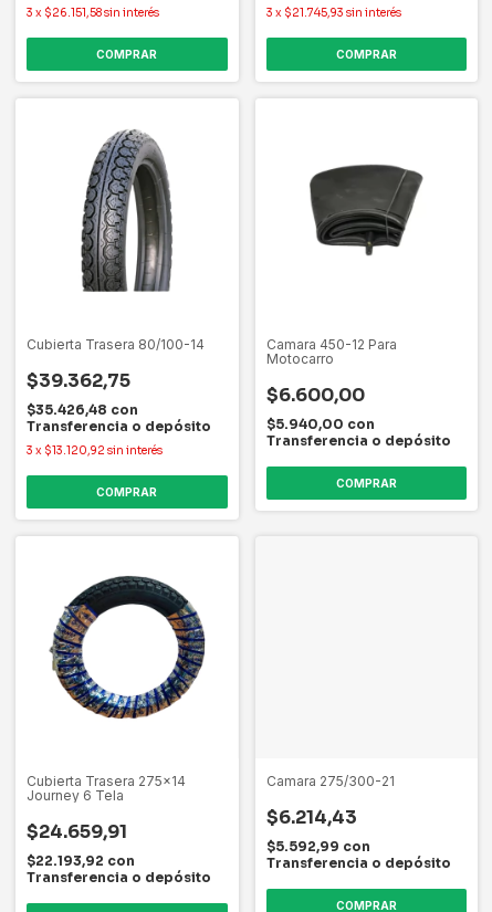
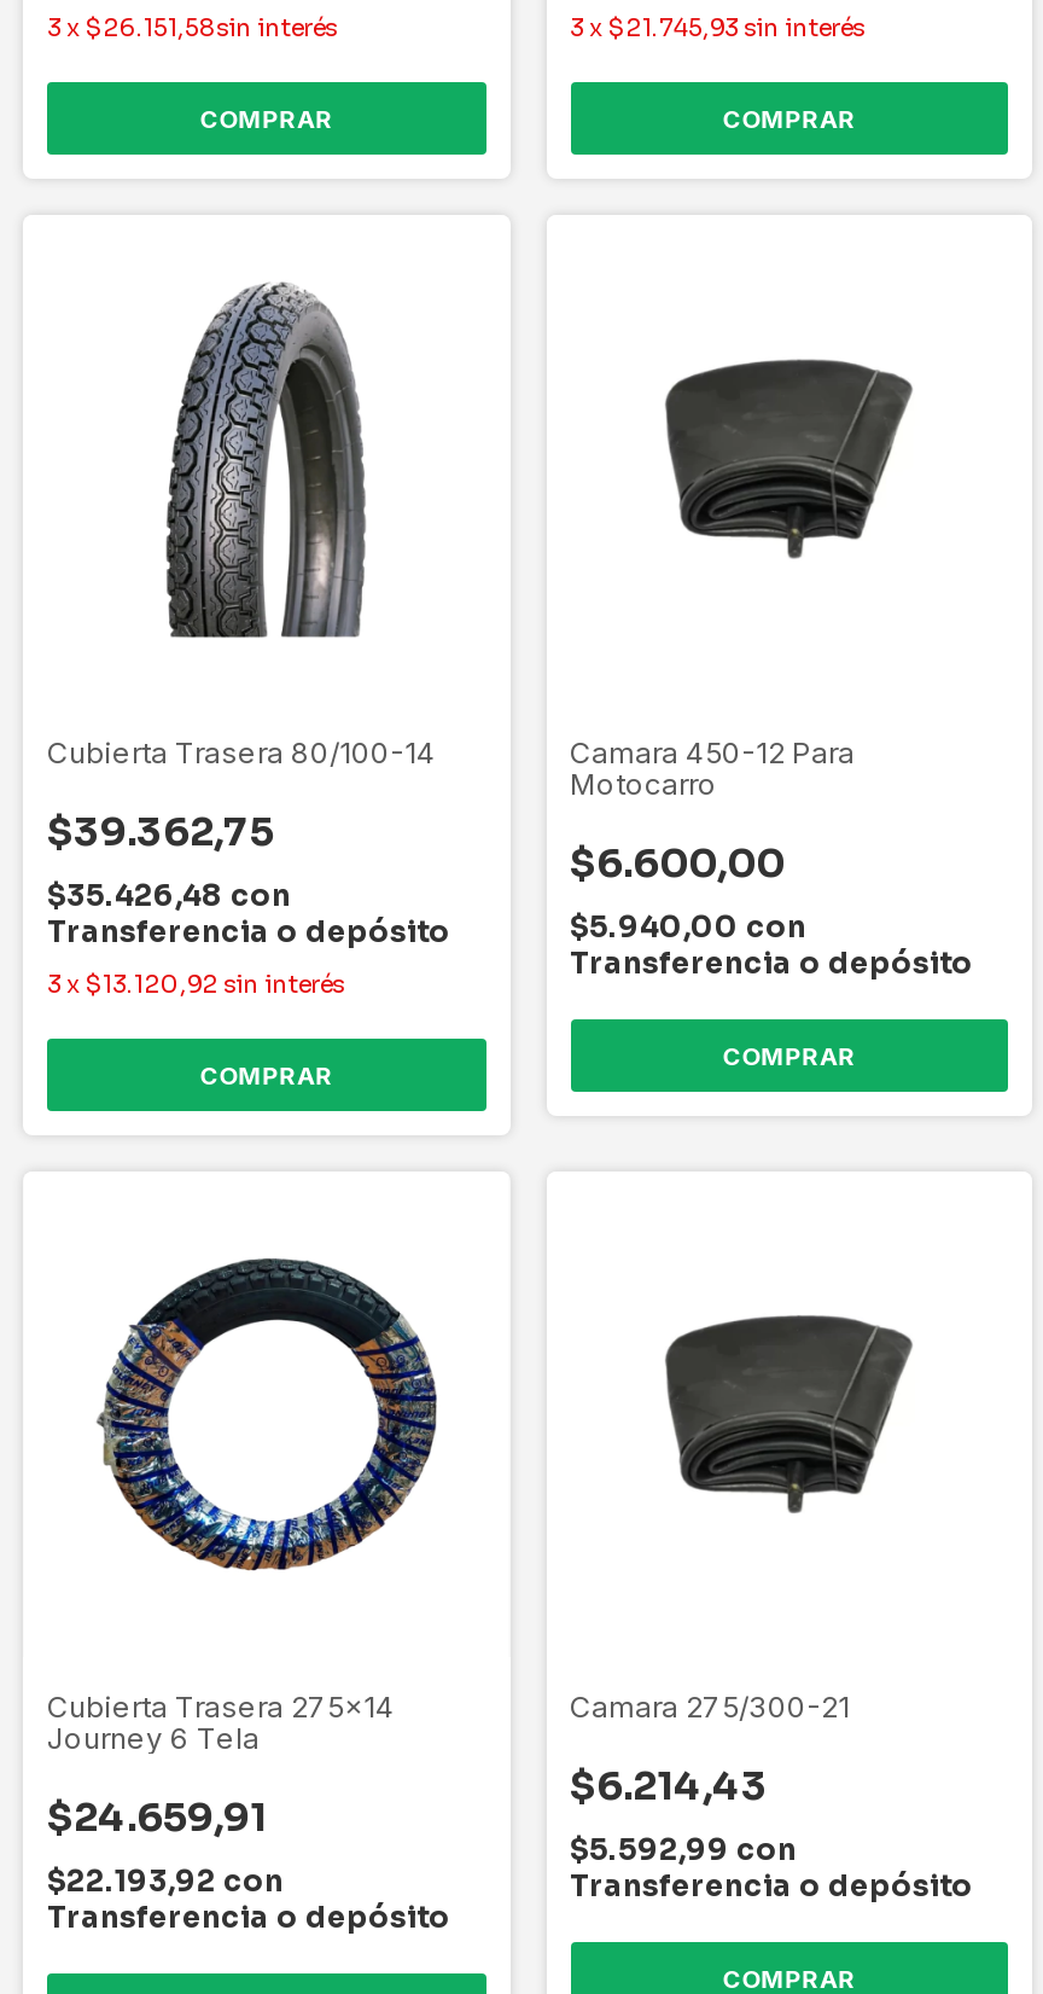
none -> [663,1314,914,1515] [image]

